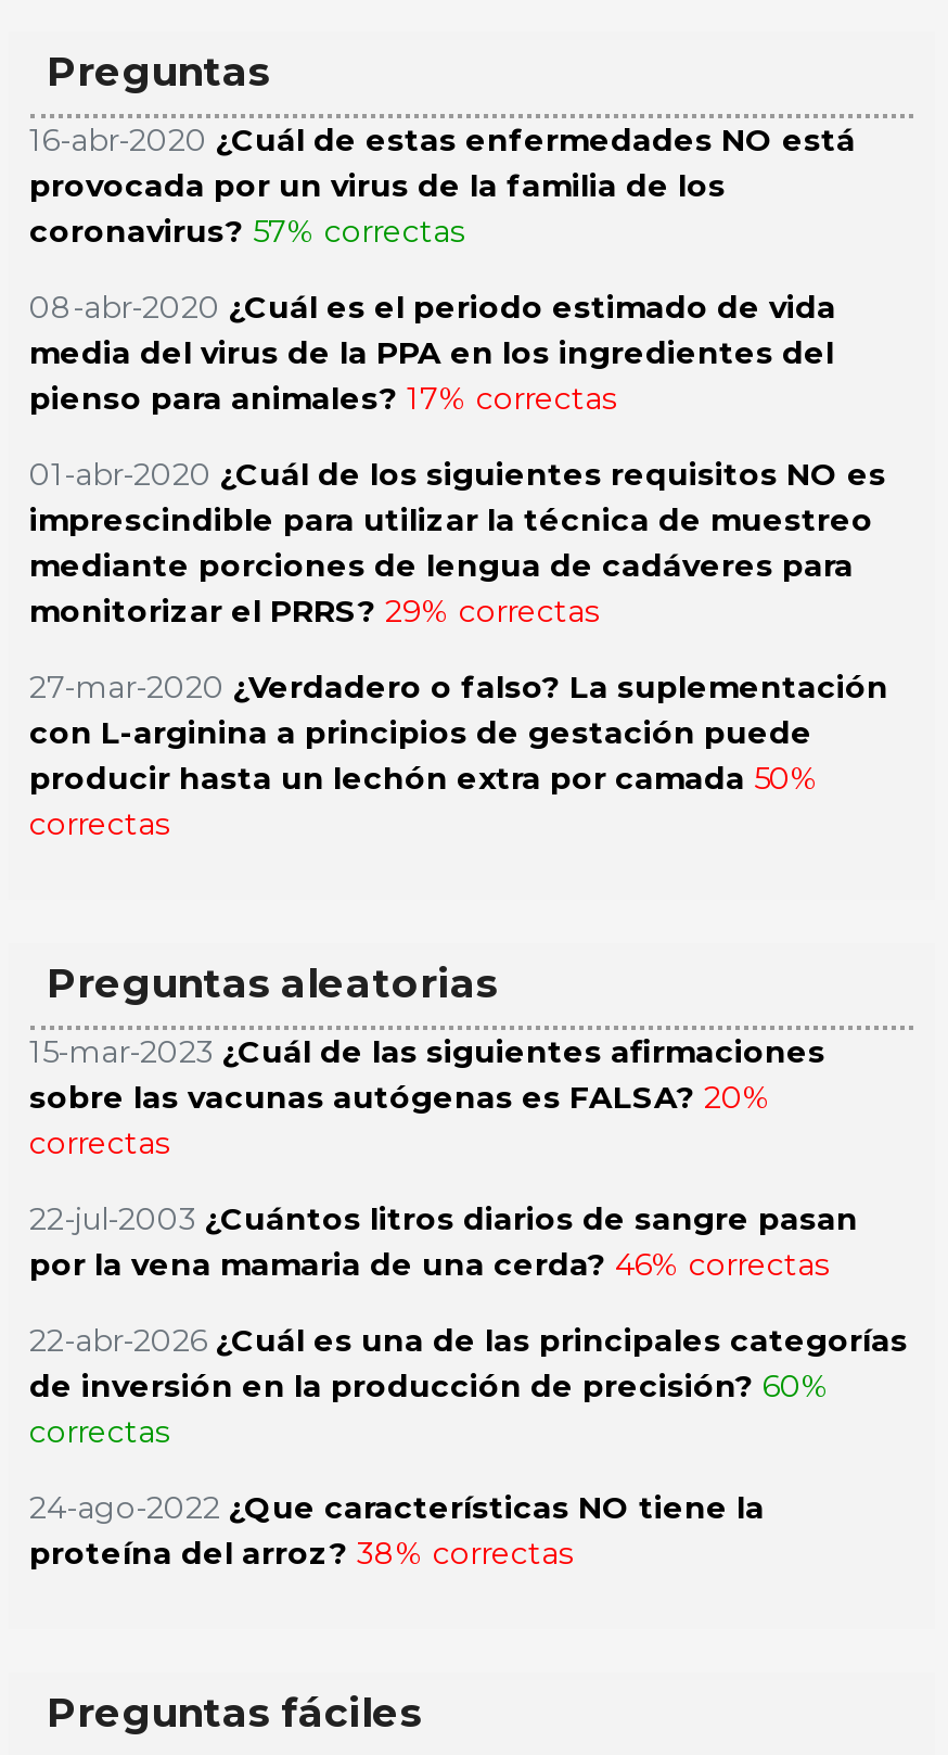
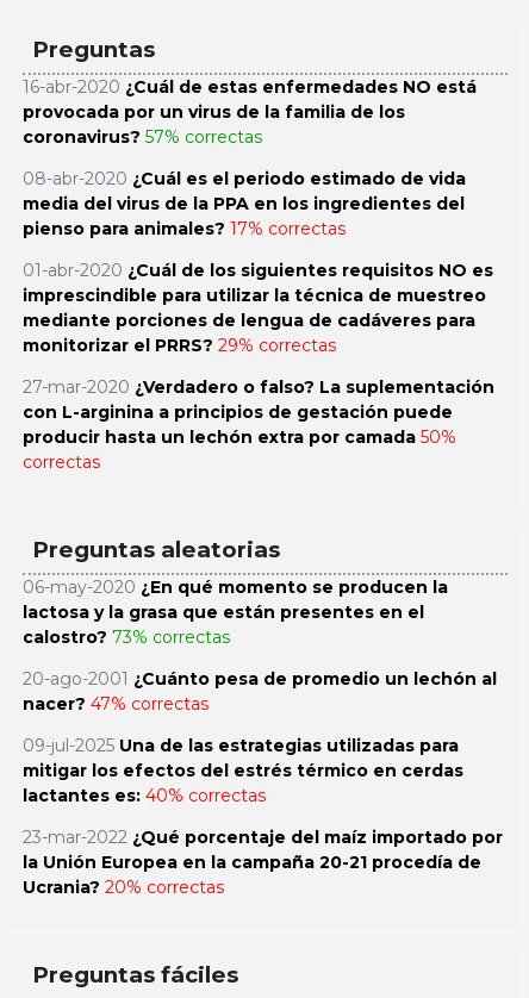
[29,1032,825,1162] 15-mar-2023 ¿Cuál de las siguientes afirmaciones | sobre las vacunas autógenas es FALSA? 20% | correctas -> [22,576,447,648] 06-may-2020 ¿En qué momento se producen la | lactosa y la grasa que están presentes en el | calostro? 73% correctas
[29,1199,858,1284] 22-jul-2003 ¿Cuántos litros diarios de sangre pasan | por la vena mamaria de una cerda? 46% correctas -> [22,668,496,715] 20-ago-2001 ¿Cuánto pesa de promedio un lechón al | nacer? 47% correctas
[29,1321,908,1451] 22-abr-2026 ¿Cuál es una de las principales categorías | de inversión en la producción de precisión? 60% | correctas -> [22,735,463,806] 09-jul-2025 Una de las estrategias utilizadas para | mitigar los efectos del estrés térmico en cerdas | lactantes es: 40% correctas
[29,1488,765,1573] 24-ago-2022 ¿Que características NO tiene la | proteína del arroz? 38% correctas -> [22,827,502,898] 23-mar-2022 ¿Qué porcentaje del maíz importado por | la Unión Europea en la campaña 20-21 procedía de | Ucrania? 20% correctas

